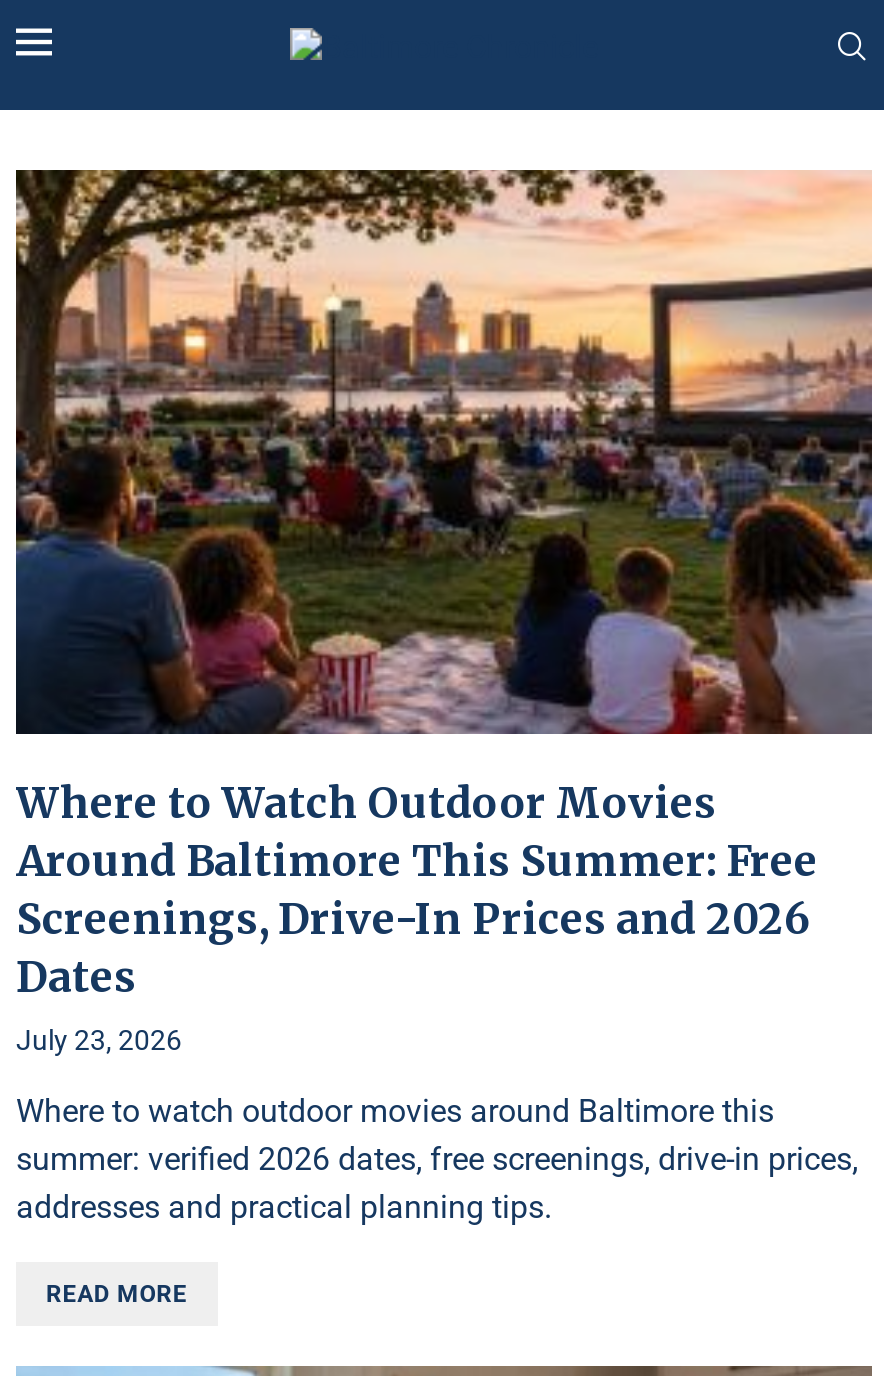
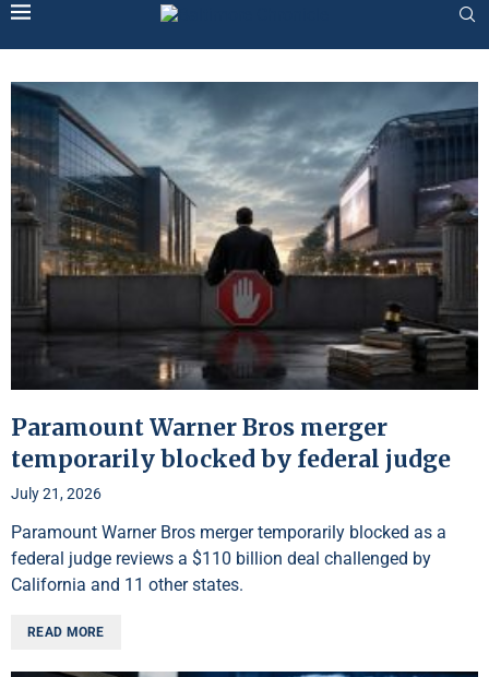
[14,168,874,1057] [image] | Where to Watch Outdoor Movies | Around Baltimore This Summer: Free | Screenings, Drive-In Prices and 2026 | Dates | July 23, 2026 -> [11,81,479,503] [image] | Paramount Warner Bros merger | temporarily blocked by federal judge | July 21, 2026
[16,1093,858,1227] Where to watch outdoor movies around Baltimore this | summer: verified 2026 dates, free screenings, drive-in prices, | addresses and practical planning tips. -> [11,522,446,596] Paramount Warner Bros merger temporarily blocked as a | federal judge reviews a $110 billion deal challenged by | California and 11 other states.

